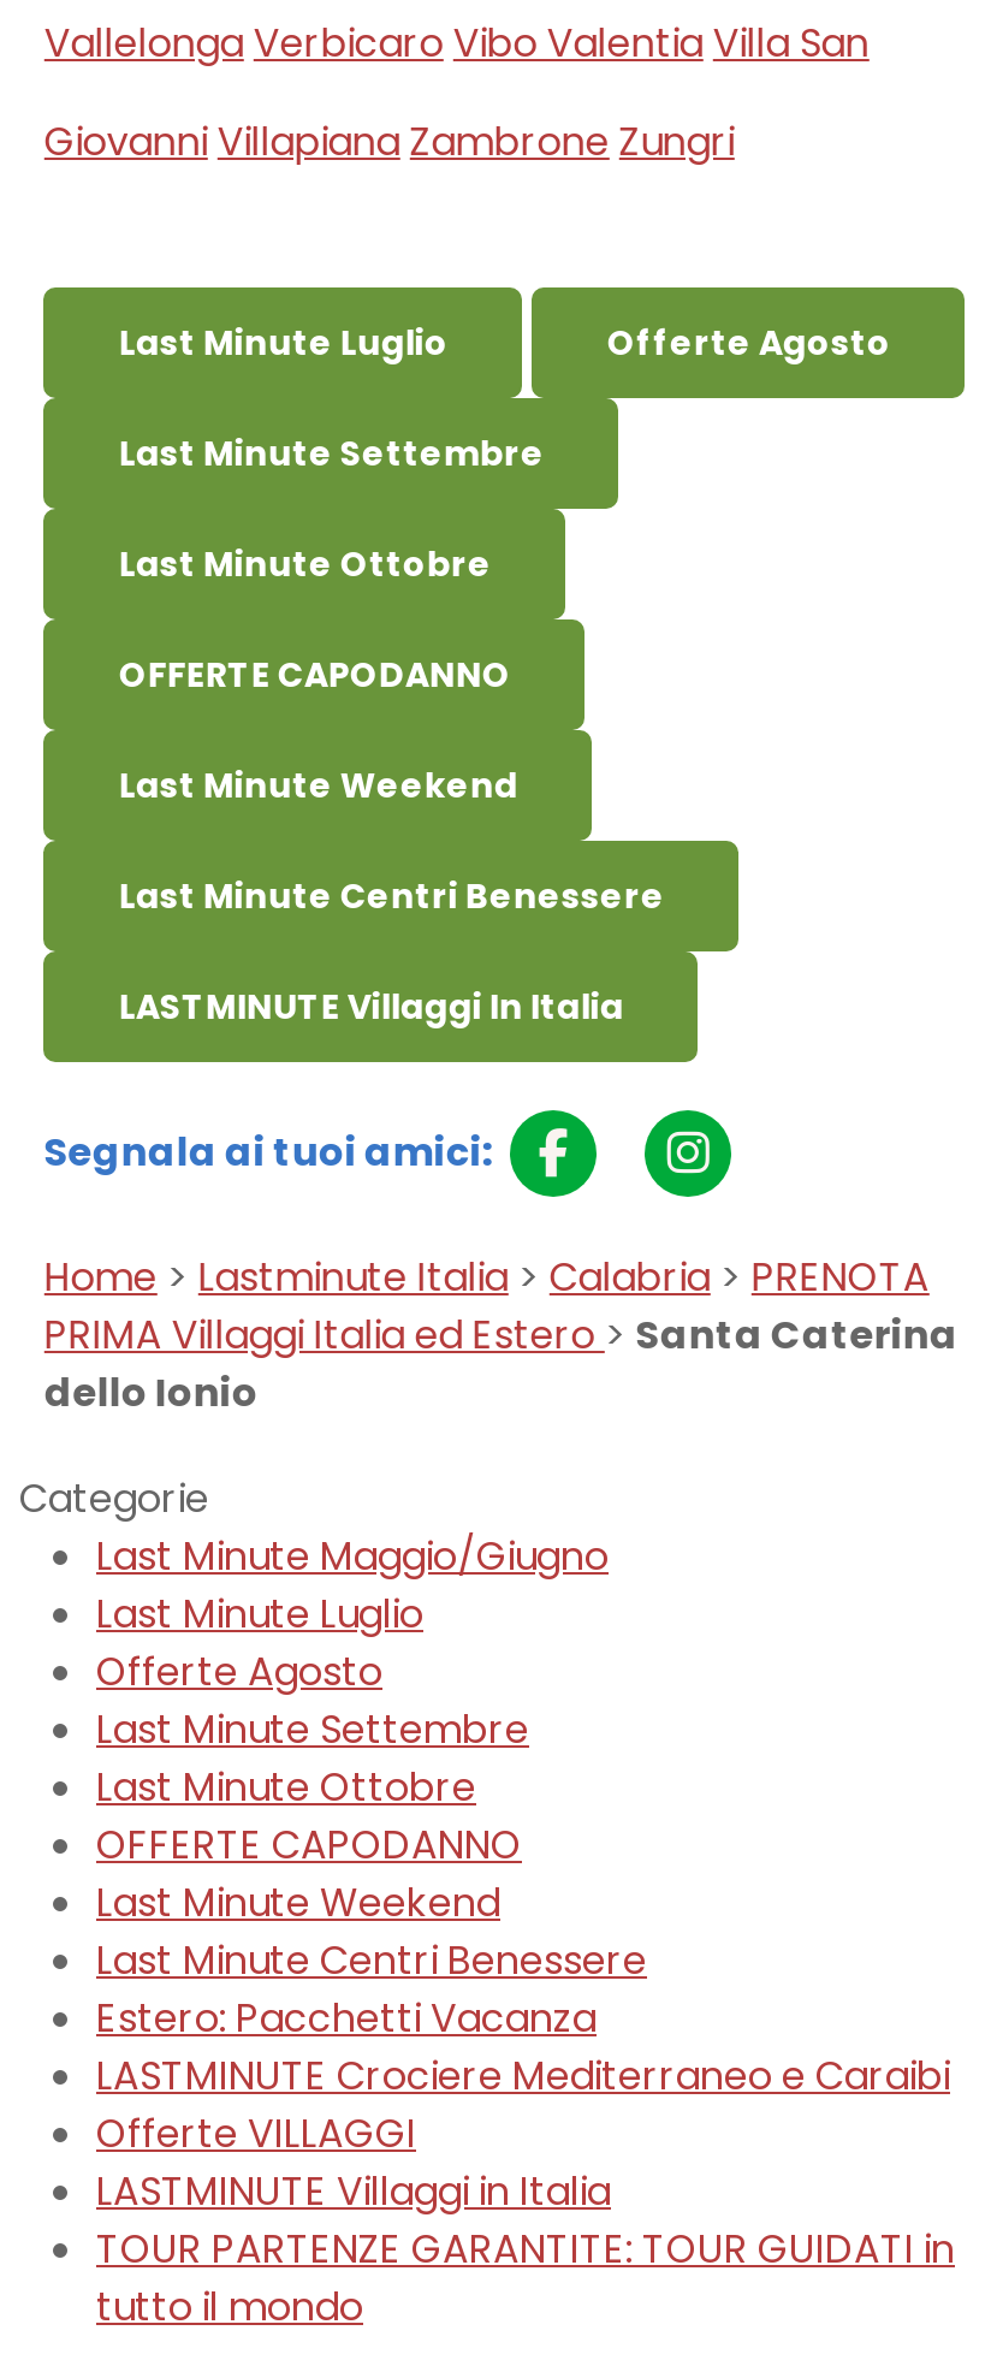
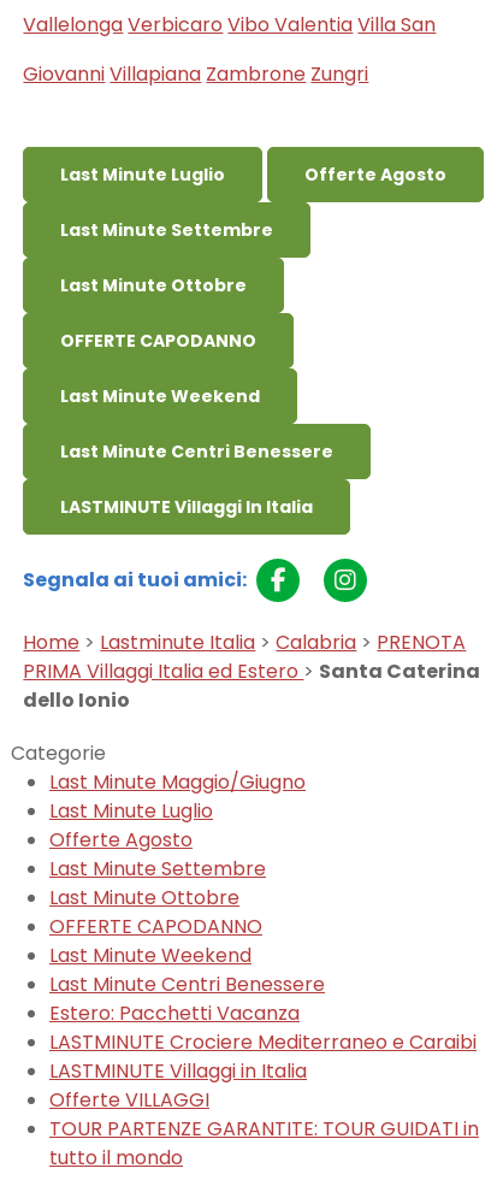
moved [96,2107,416,2162] -> [49,1087,209,1114]: Offerte VILLAGGI
moved [96,2165,611,2220] -> [49,1058,307,1085]: LASTMINUTE Villaggi in Italia

